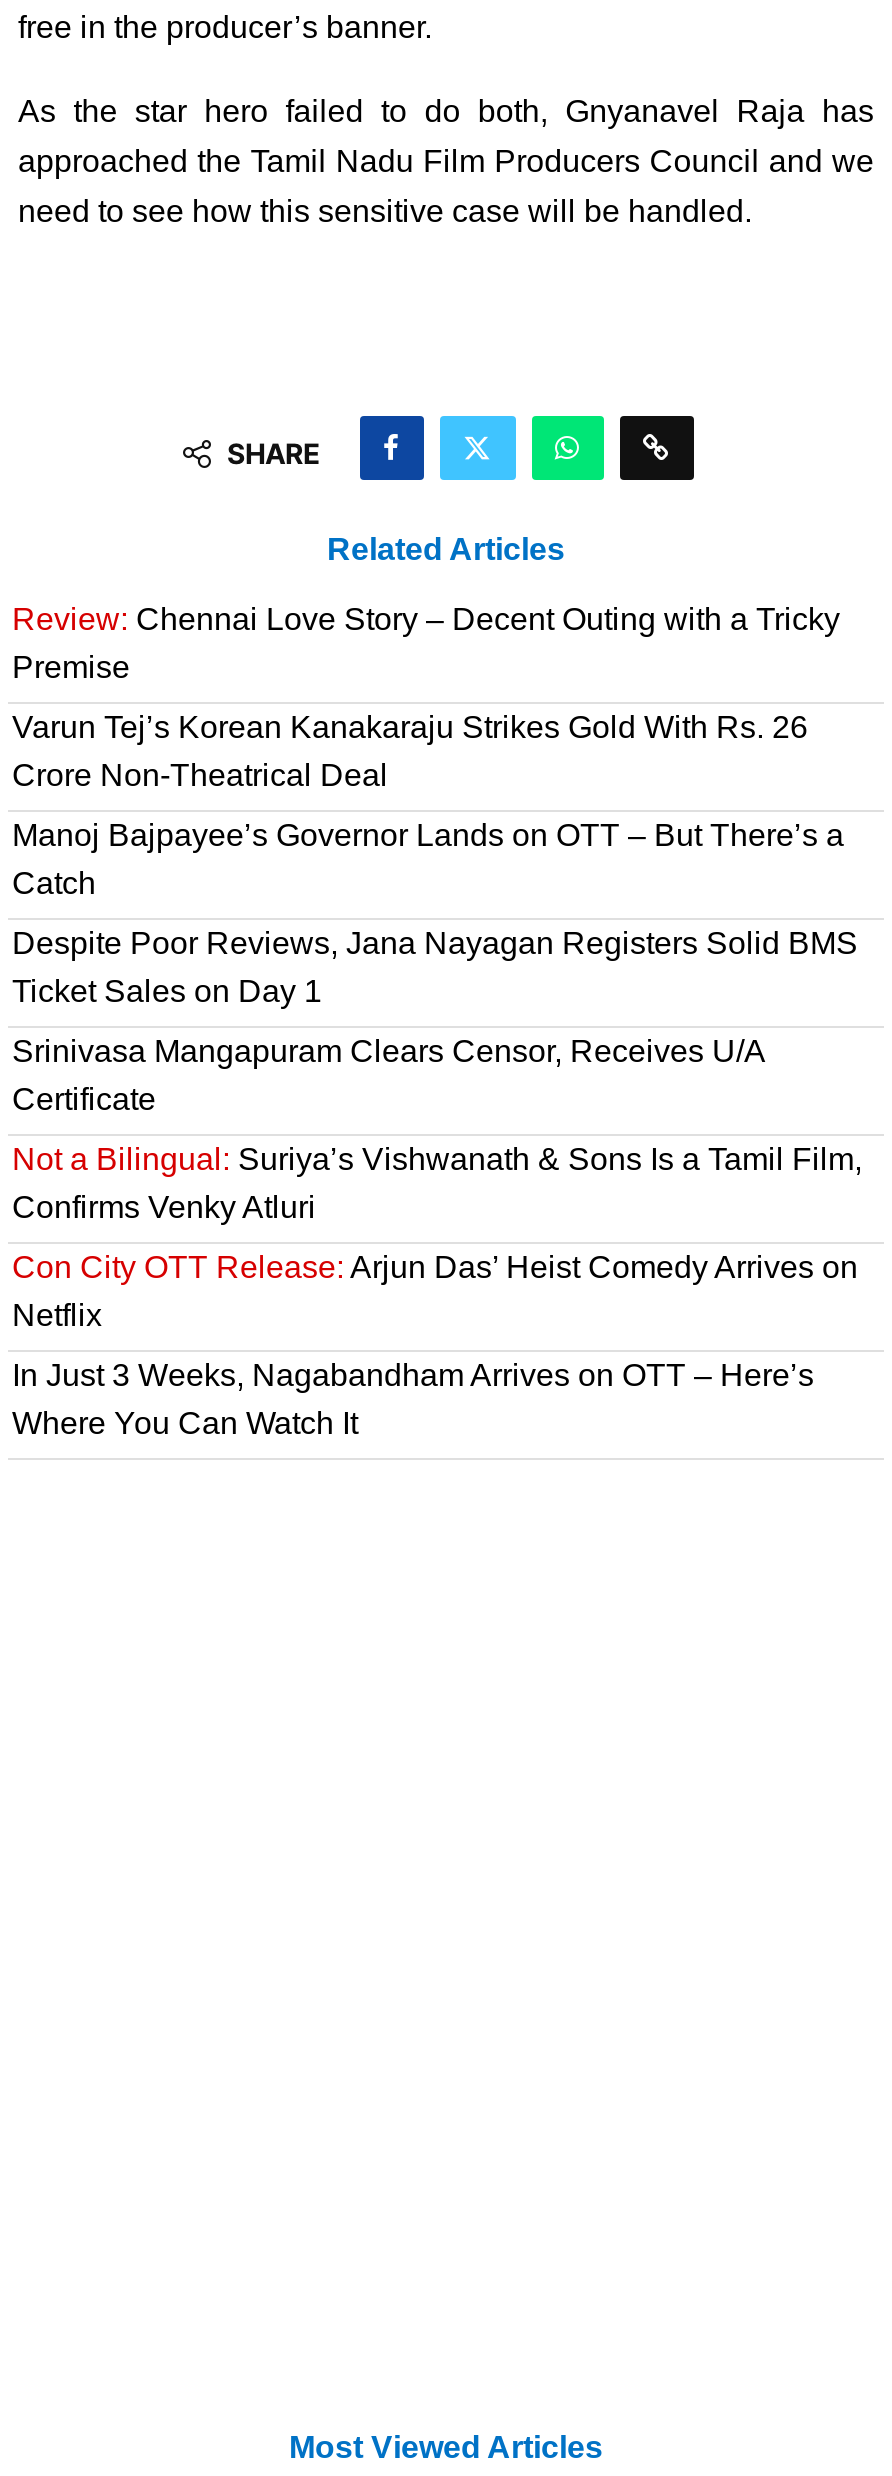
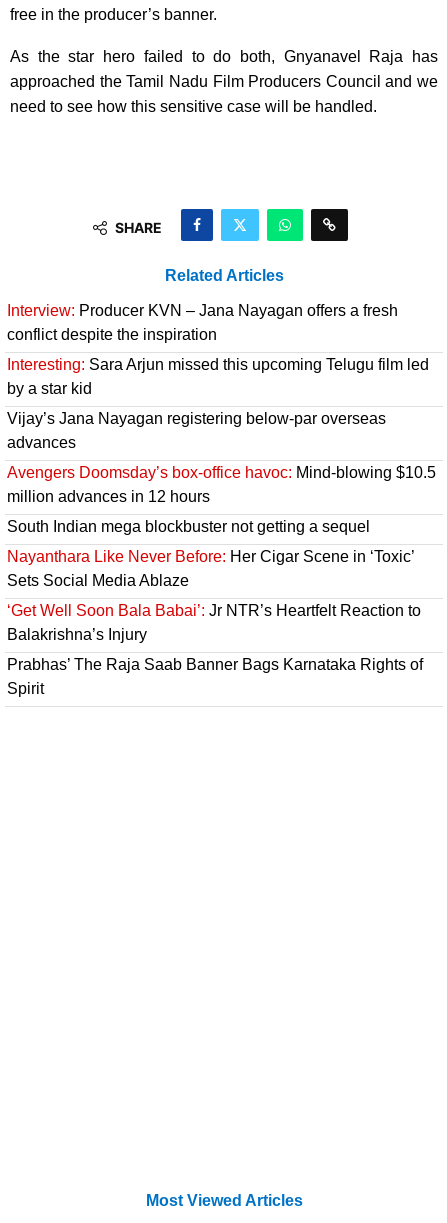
[12,602,840,684] Review: Chennai Love Story – Decent Outing with a Tricky | Premise -> [7,302,398,343] Interview: Producer KVN – Jana Nayagan offers a fresh | conflict despite the inspiration
[12,710,808,792] Varun Tej’s Korean Kanakaraju Strikes Gold With Rs. 26 | Crore Non-Theatrical Deal -> [7,356,429,397] Interesting: Sara Arjun missed this upcoming Telugu film led | by a star kid
[12,818,844,900] Manoj Bajpayee’s Governor Lands on OTT – But There’s a | Catch -> [7,410,386,451] Vijay’s Jana Nayagan registering below-par overseas | advances
[12,926,858,1008] Despite Poor Reviews, Jana Nayagan Registers Solid BMS | Ticket Sales on Day 1 -> [7,464,436,505] Avengers Doomsday’s box-office havoc: Mind-blowing $10.5 | million advances in 12 hours
[12,1034,764,1116] Srinivasa Mangapuram Clears Censor, Receives U/A | Certificate -> [7,518,370,535] South Indian mega blockbuster not getting a sequel
[12,1142,862,1224] Not a Bilingual: Suriya’s Vishwanath & Sons Is a Tamil Film, | Confirms Venky Atluri -> [7,548,414,589] Nayanthara Like Never Before: Her Cigar Scene in ‘Toxic’ | Sets Social Media Ablaze
[12,1250,858,1332] Con City OTT Release: Arjun Das’ Heist Comedy Arrives on | Netflix -> [7,602,421,643] ‘Get Well Soon Bala Babai’: Jr NTR’s Heartfelt Reaction to | Balakrishna’s Injury
[12,1358,814,1440] In Just 3 Weeks, Nagabandham Arrives on OTT – Here’s | Where You Can Watch It -> [7,656,423,697] Prabhas’ The Raja Saab Banner Bags Karnataka Rights of | Spirit

